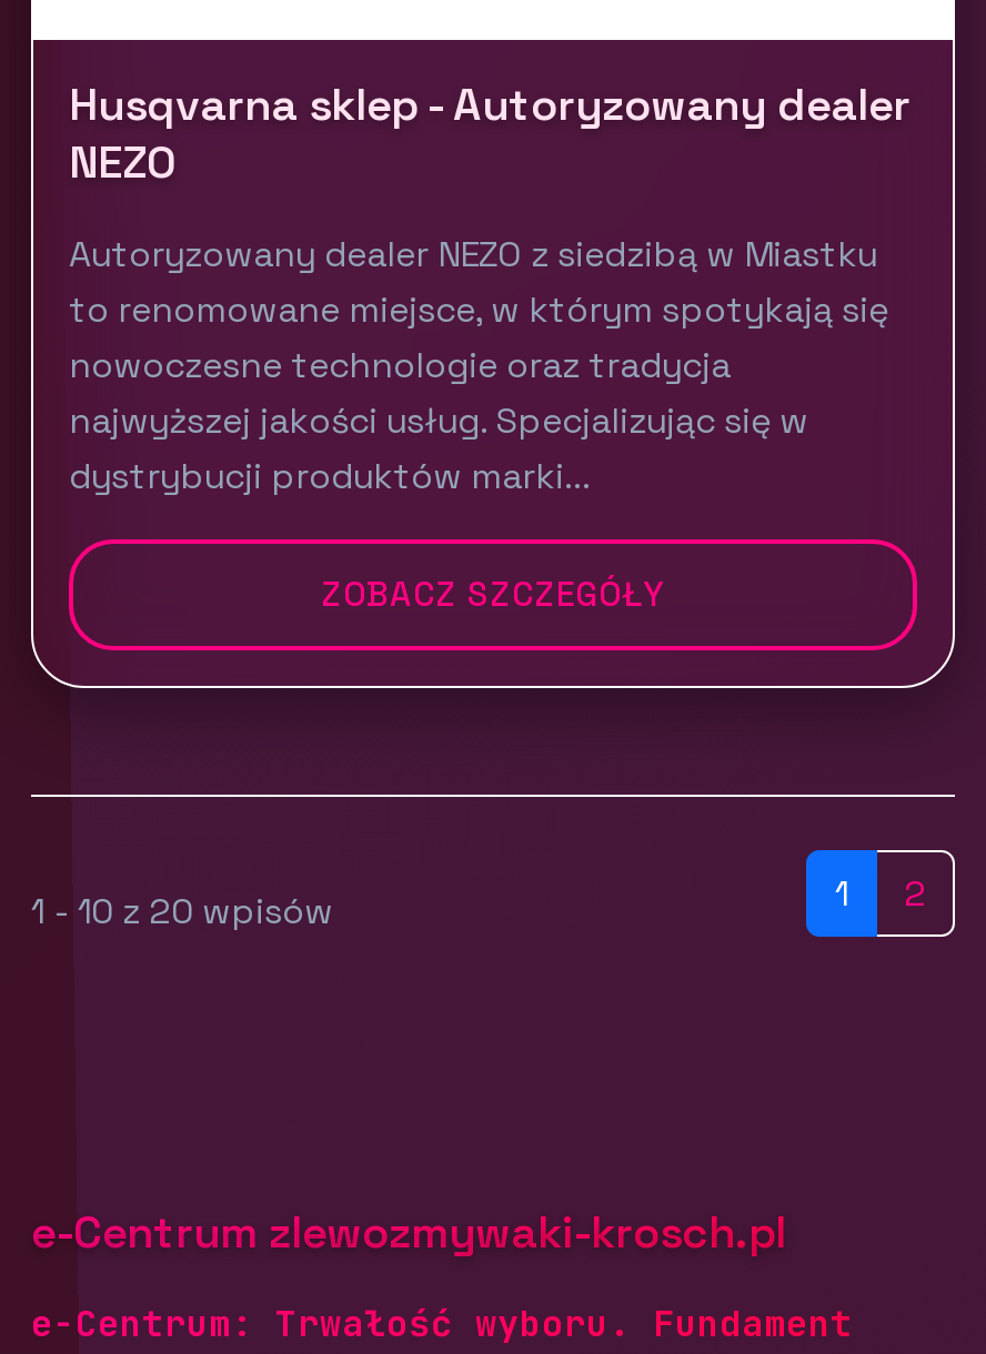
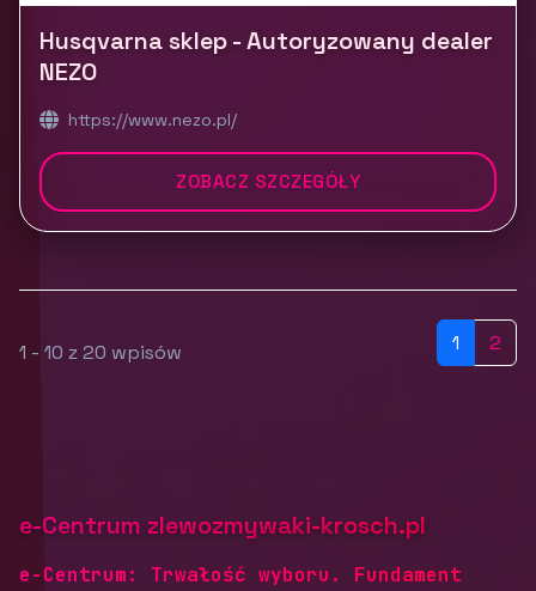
[69,231,888,499] Autoryzowany dealer NEZO z siedzibą w Miastku | to renomowane miejsce, w którym spotykają się | nowoczesne technologie oraz tradycja | najwyższej jakości usług. Specjalizując się w | dystrybucji produktów marki... -> [68,109,237,130] https://www.nezo.pl/

